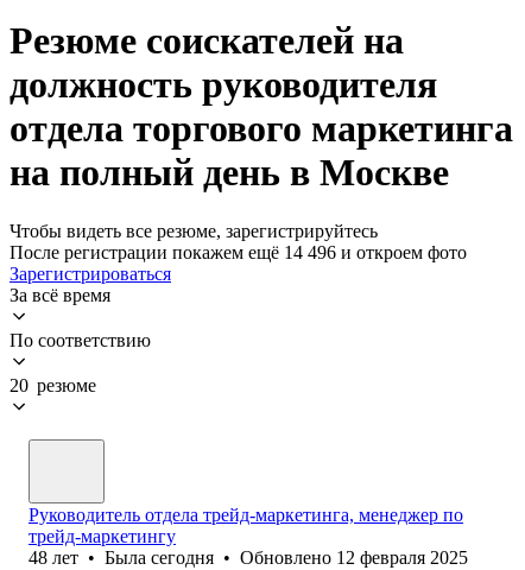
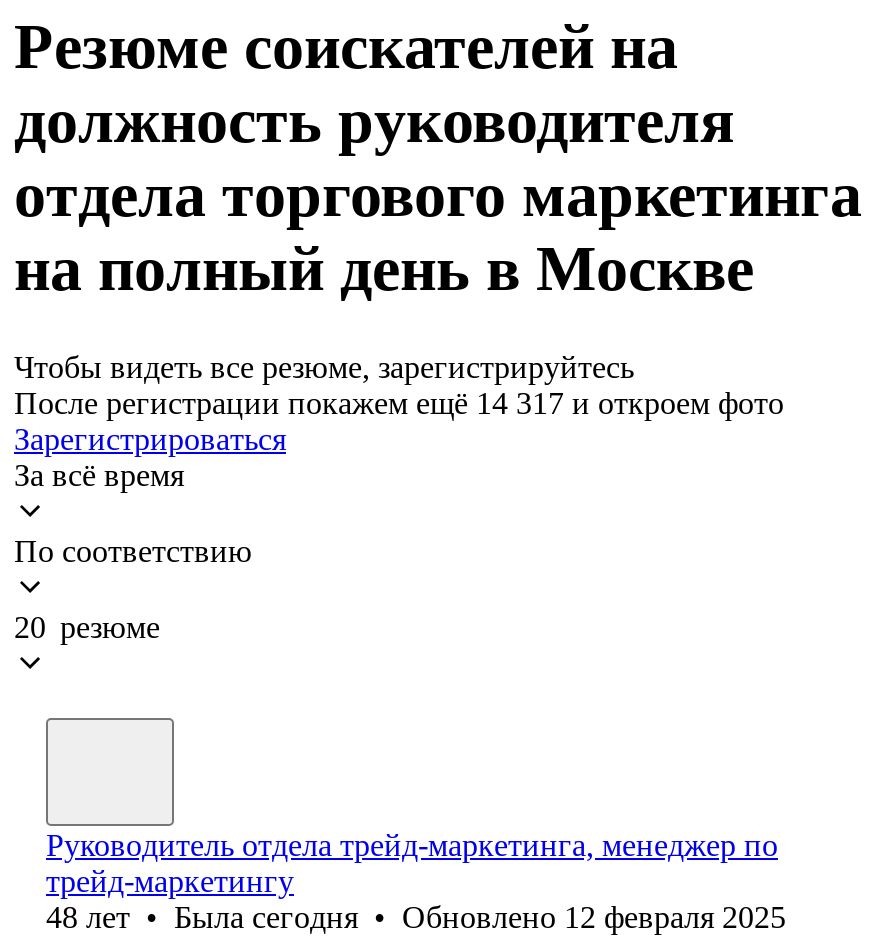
[10,242,467,262] После регистрации покажем ещё 14 496 и откроем фото -> [14,386,784,420] После регистрации покажем ещё 14 317 и откроем фото

